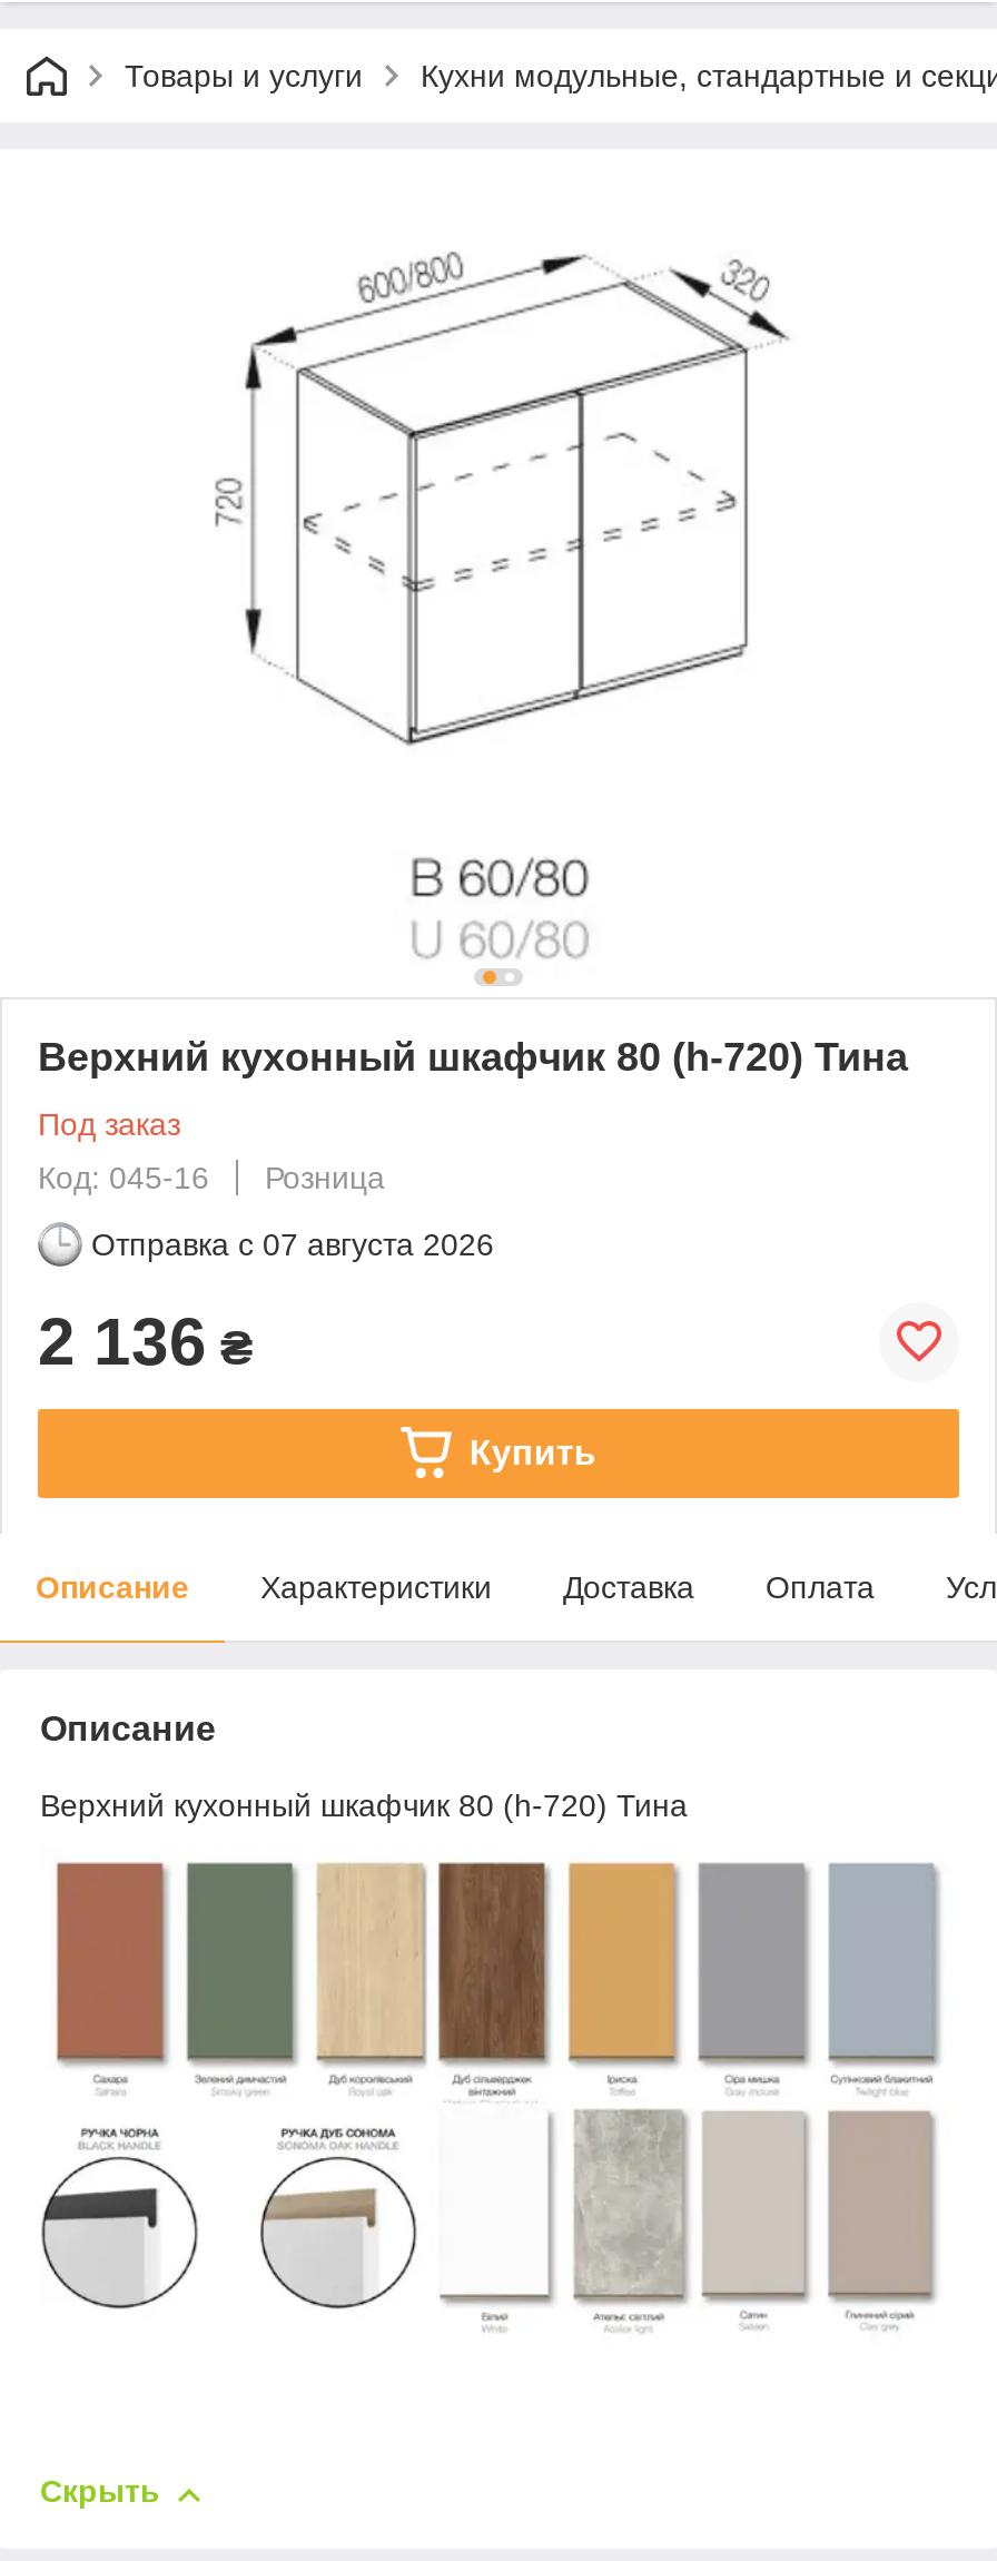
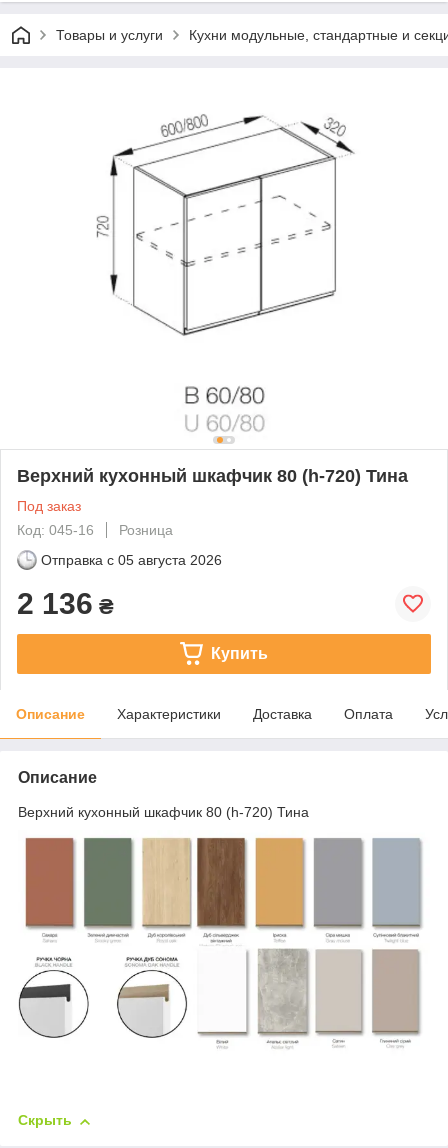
[91,1226,494,1262] Отправка с 07 августа 2026 -> [41,552,222,568] Отправка с 05 августа 2026

